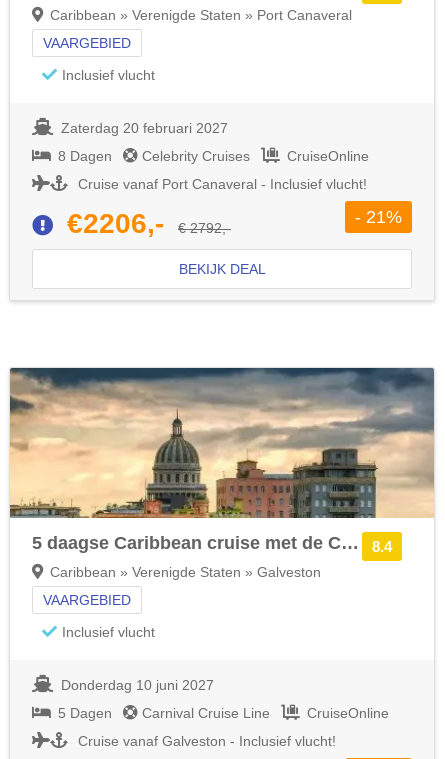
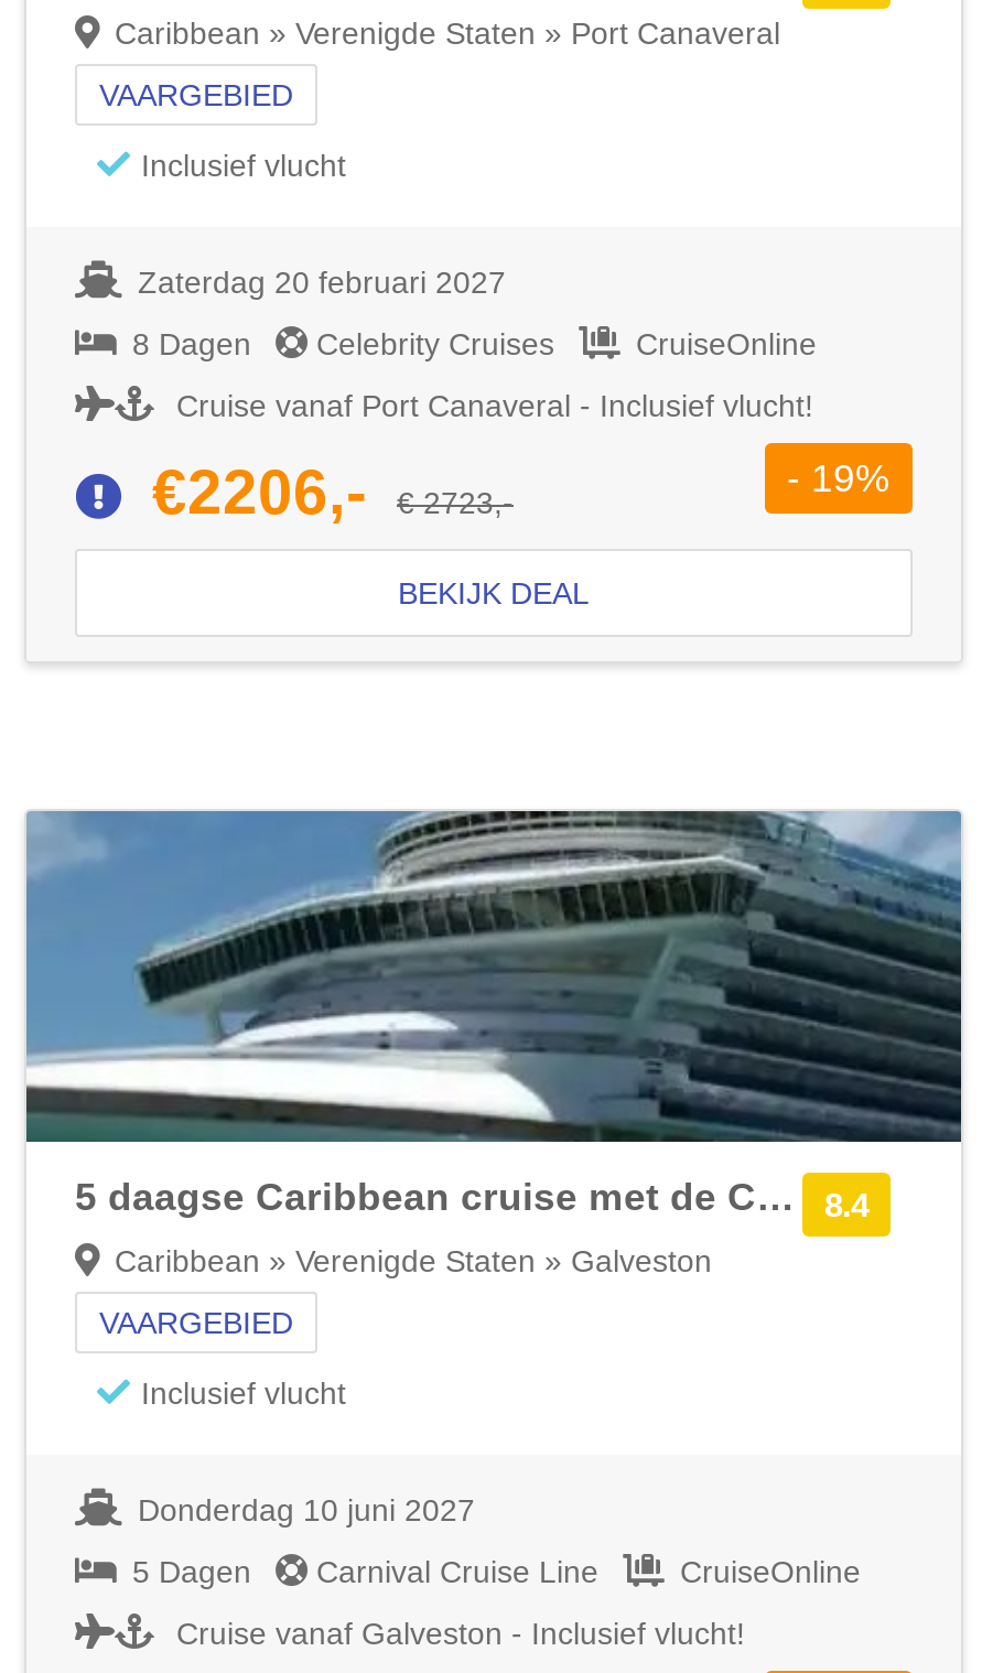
[67,208,231,239] €2206,- € 2792,- -> [152,459,514,527] €2206,- € 2723,-
[355,207,402,227] - 21% -> [787,457,891,501] - 19%
[9,367,435,519] [image] -> [24,809,963,1144] [image]

